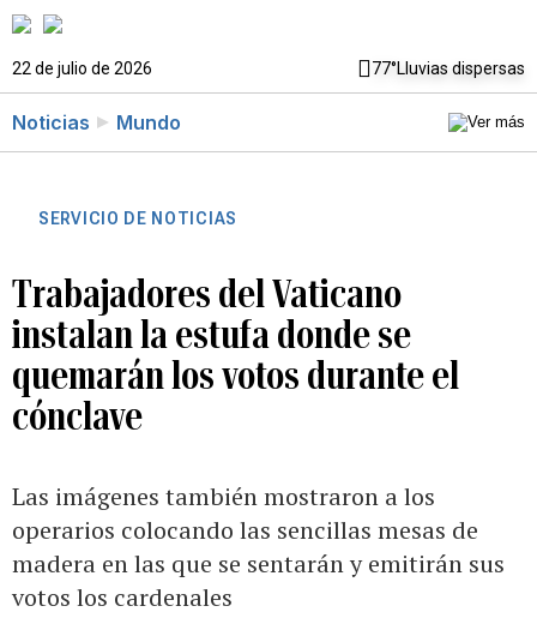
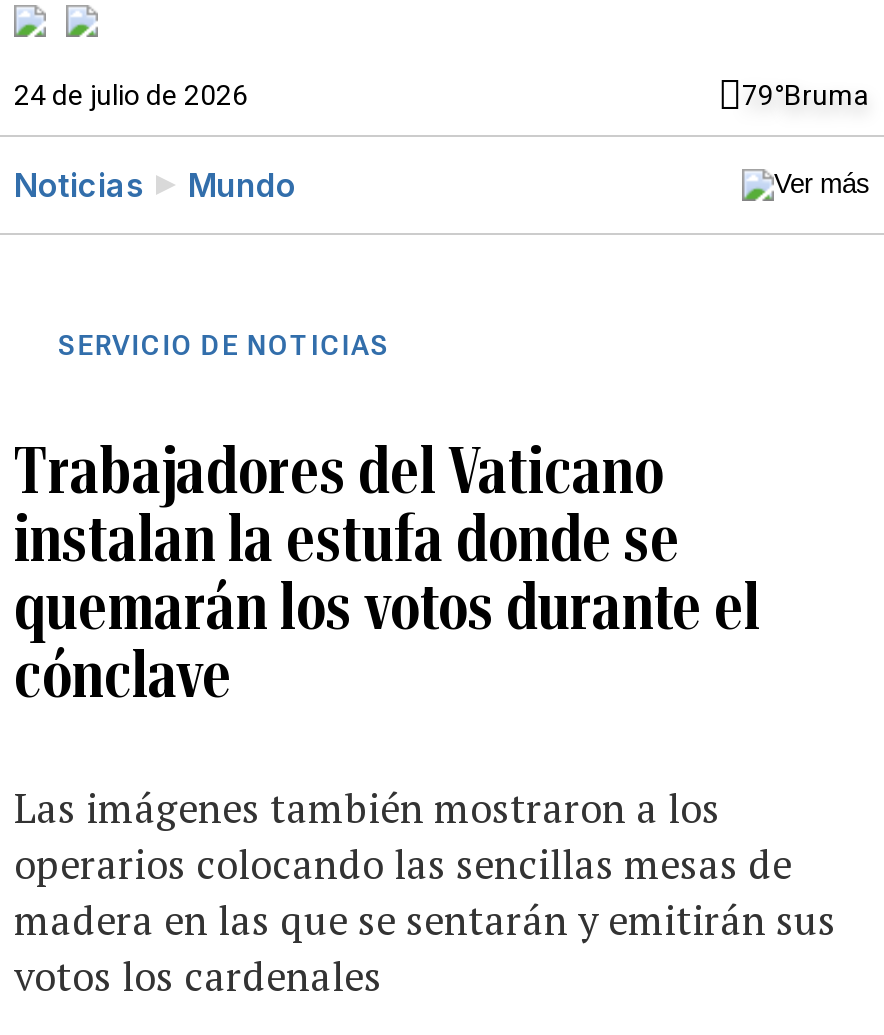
[12,59,525,78] 22 de julio de 2026 | 77°Lluvias dispersas -> [14,79,870,111] 24 de julio de 2026 | 79°Bruma

